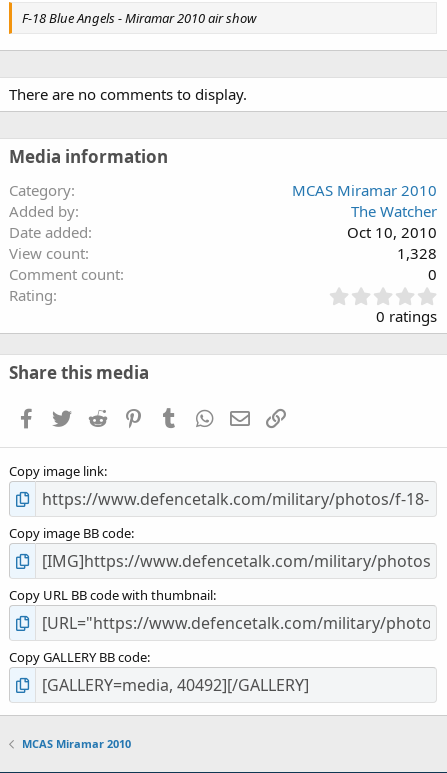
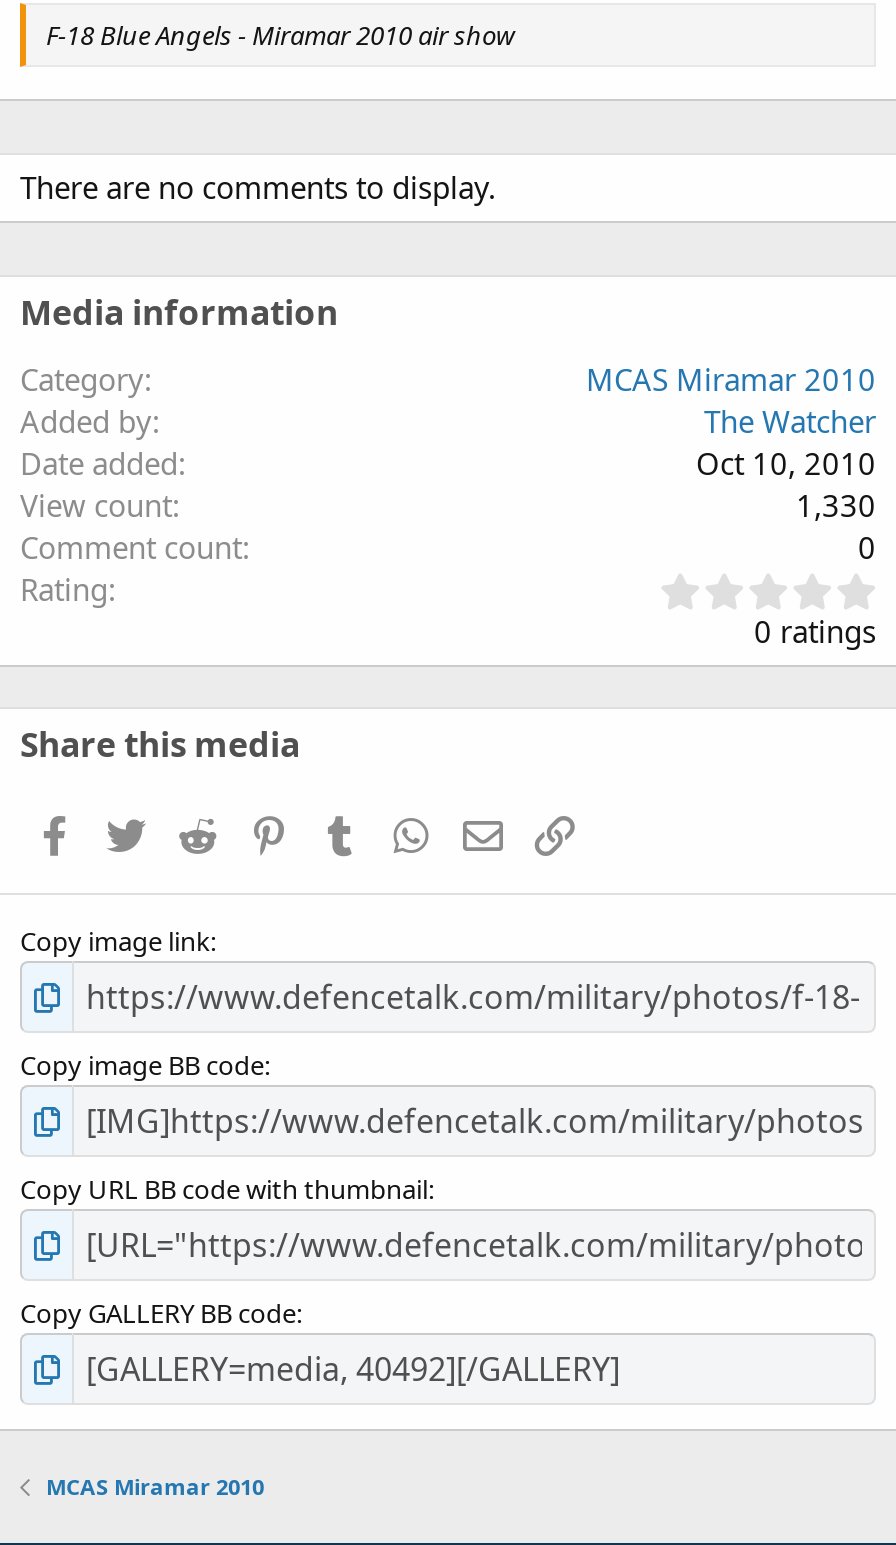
[397,243,437,263] 1,328 -> [796,485,876,525] 1,330

